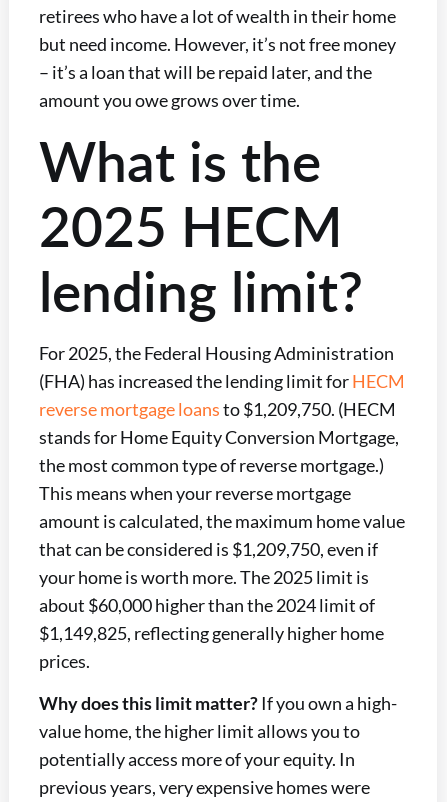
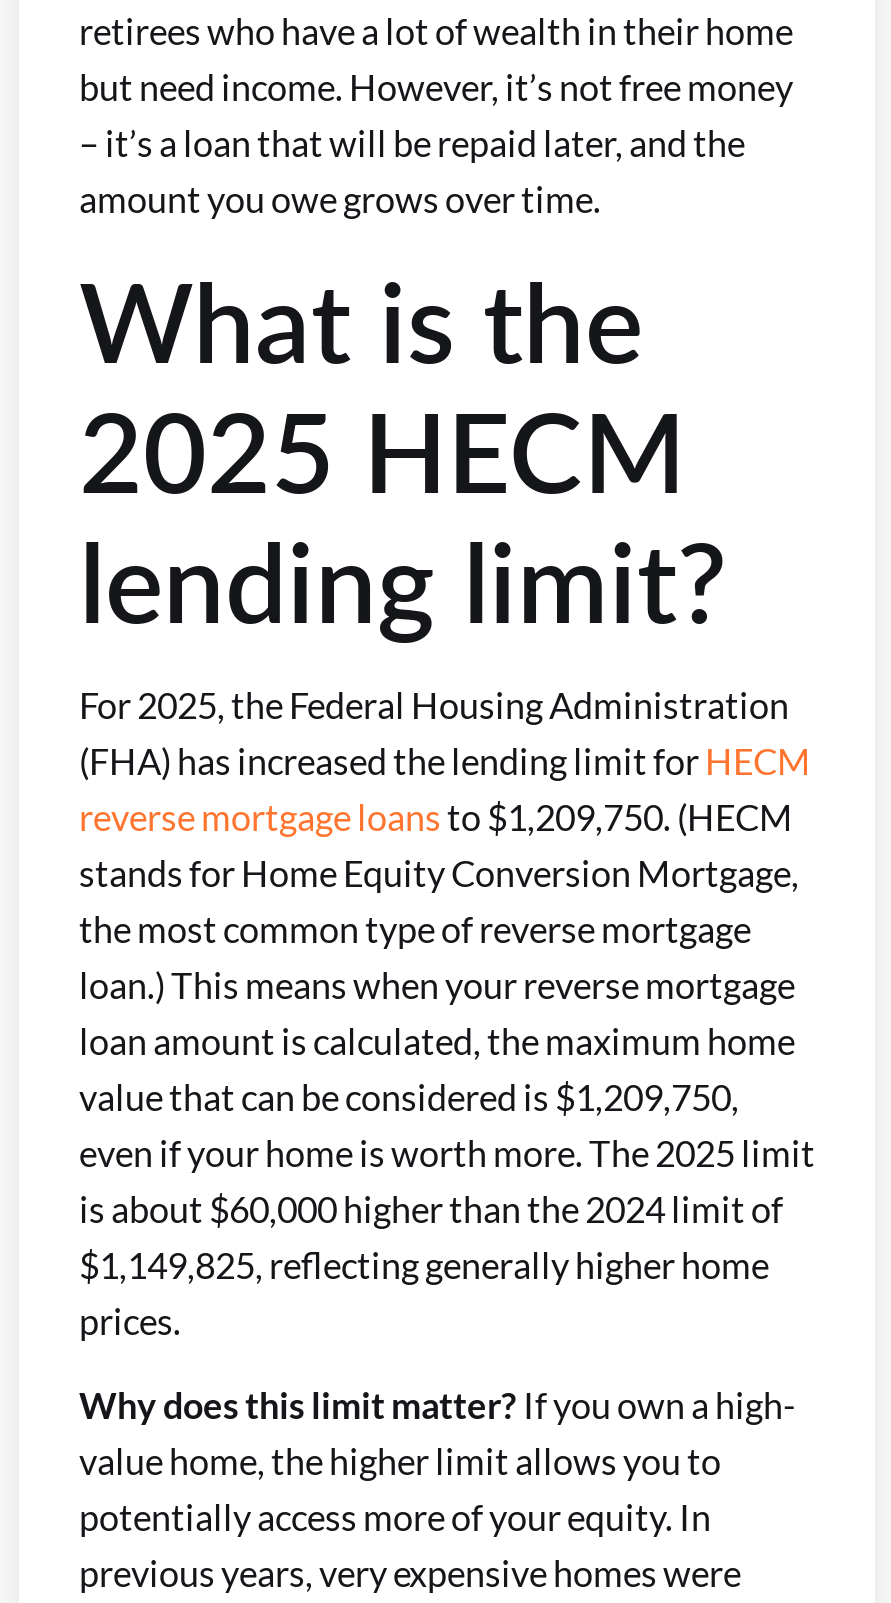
[39,454,405,616] the most common type of reverse mortgage.) | This means when your reverse mortgage | amount is calculated, the maximum home value | that can be considered is $1,209,750, even if | your home is worth more. The 2025 limit is | about $60,000 higher than the 2024 limit of -> [79,907,815,1231] the most common type of reverse mortgage | loan.) This means when your reverse mortgage | loan amount is calculated, the maximum home | value that can be considered is $1,209,750, | even if your home is worth more. The 2025 limit | is about $60,000 higher than the 2024 limit of

